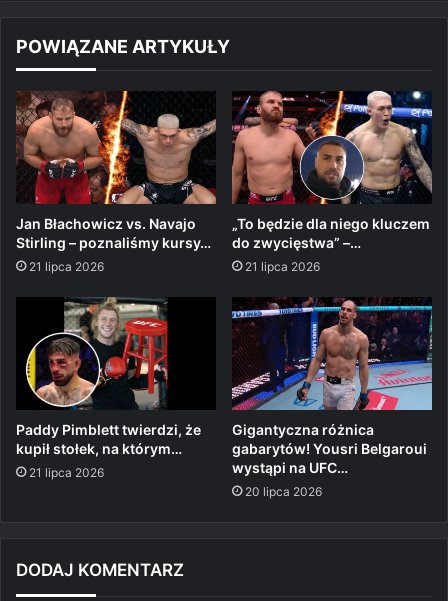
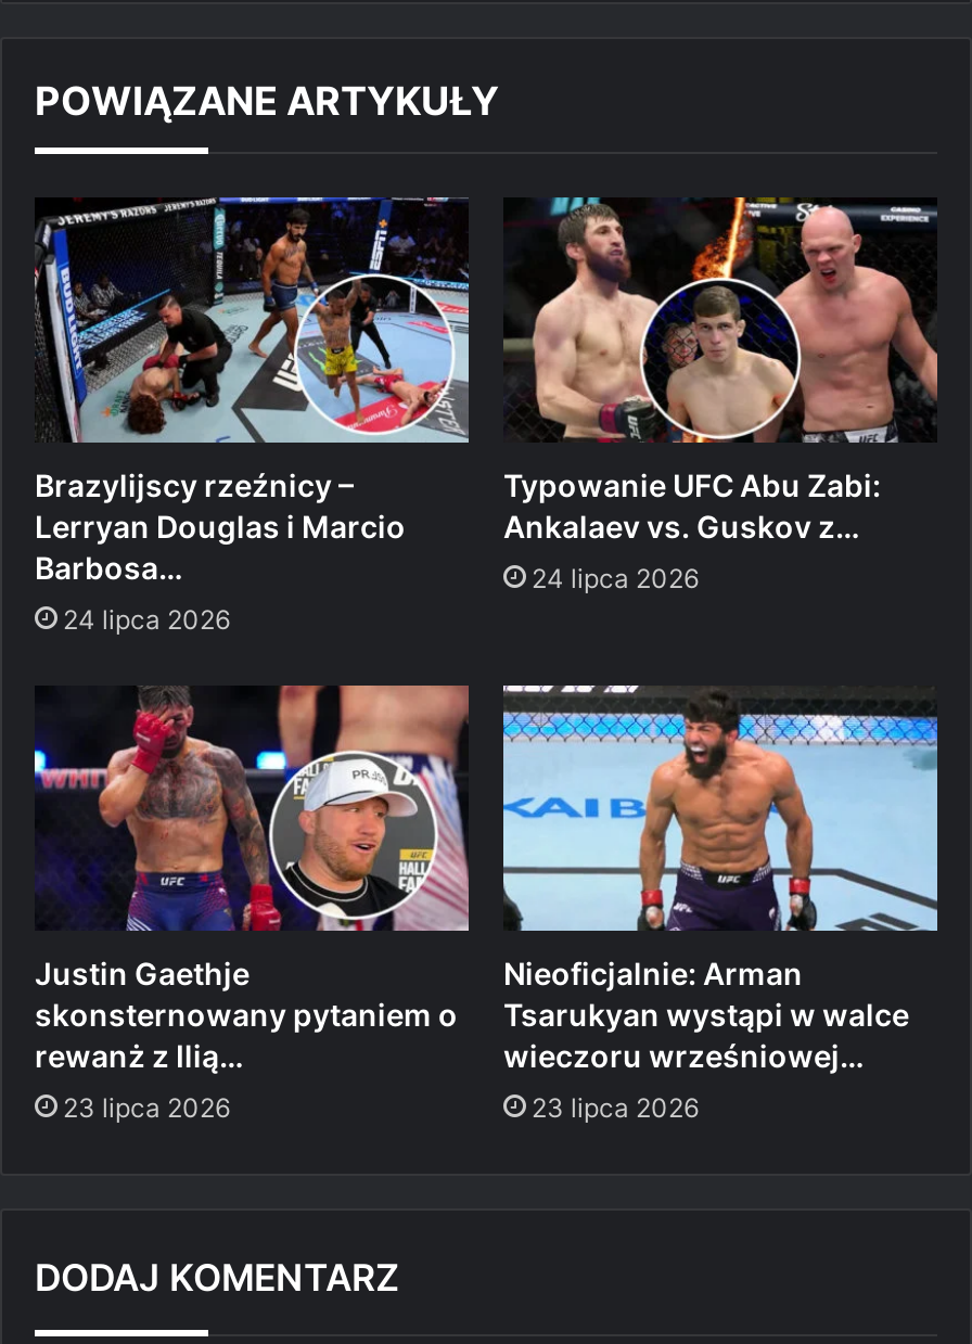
[16,90,216,251] [image] | Jan Błachowicz vs. Navajo | Stirling – poznaliśmy kursy… -> [35,195,471,586] [image] | Brazylijscy rzeźnicy – | Lerryan Douglas i Marcio | Barbosa…
[231,90,433,251] [image] | „To będzie dla niego kluczem | do zwycięstwa” –… -> [503,195,939,545] [image] | Typowanie UFC Abu Zabi: | Ankalaev vs. Guskov z…
[29,259,104,274] 21 lipca 2026 -> [63,603,230,636] 24 lipca 2026
[245,259,320,274] 21 lipca 2026 -> [532,562,699,594] 24 lipca 2026
[16,297,216,457] [image] | Paddy Pimblett twierdzi, że | kupił stołek, na którym… -> [33,683,471,1073] [image] | Justin Gaethje | skonsternowany pytaniem o | rewanż z Ilią…
[232,298,433,476] [image] | Gigantyczna różnica | gabarytów! Yousri Belgaroui | wystąpi na UFC… -> [501,683,937,1073] [image] | Nieoficjalnie: Arman | Tsarukyan wystąpi w walce | wieczoru wrześniowej…
[29,465,104,480] 21 lipca 2026 -> [63,1091,230,1123] 23 lipca 2026
[245,484,322,499] 20 lipca 2026 -> [532,1091,699,1123] 23 lipca 2026

